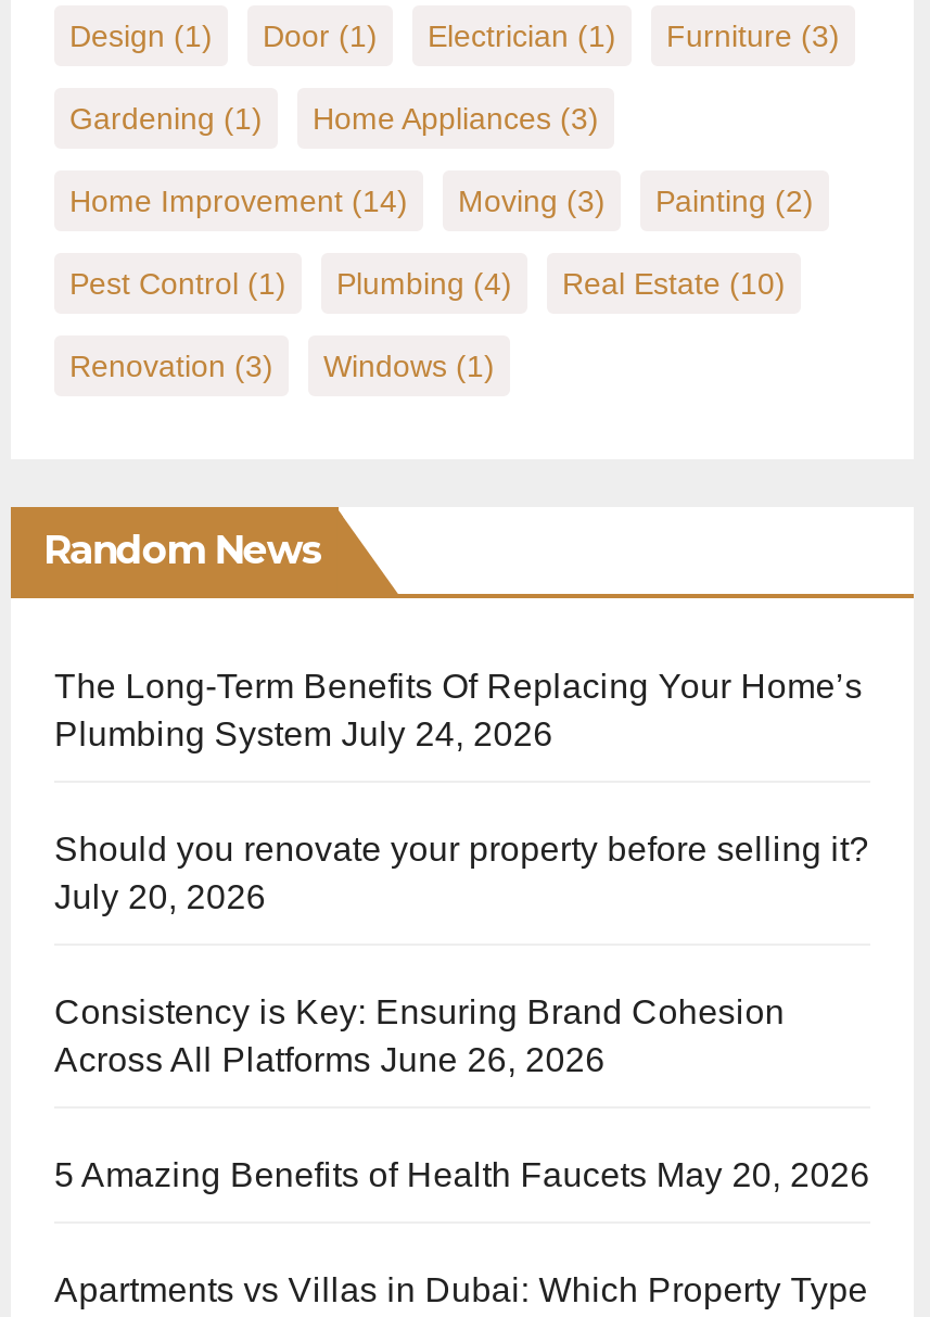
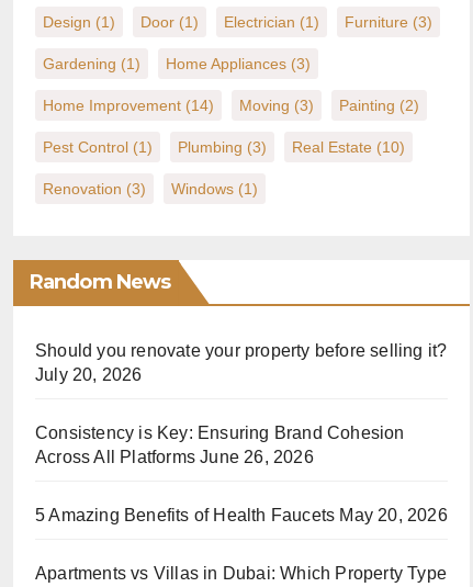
[69,267,786,301] Pest Control (1) Plumbing (4) Real Estate (10) -> [43,139,405,156] Pest Control (1) Plumbing (3) Real Estate (10)
[54,668,863,753] The Long-Term Benefits Of Replacing Your Home’s | Plumbing System July 24, 2026 -> none

